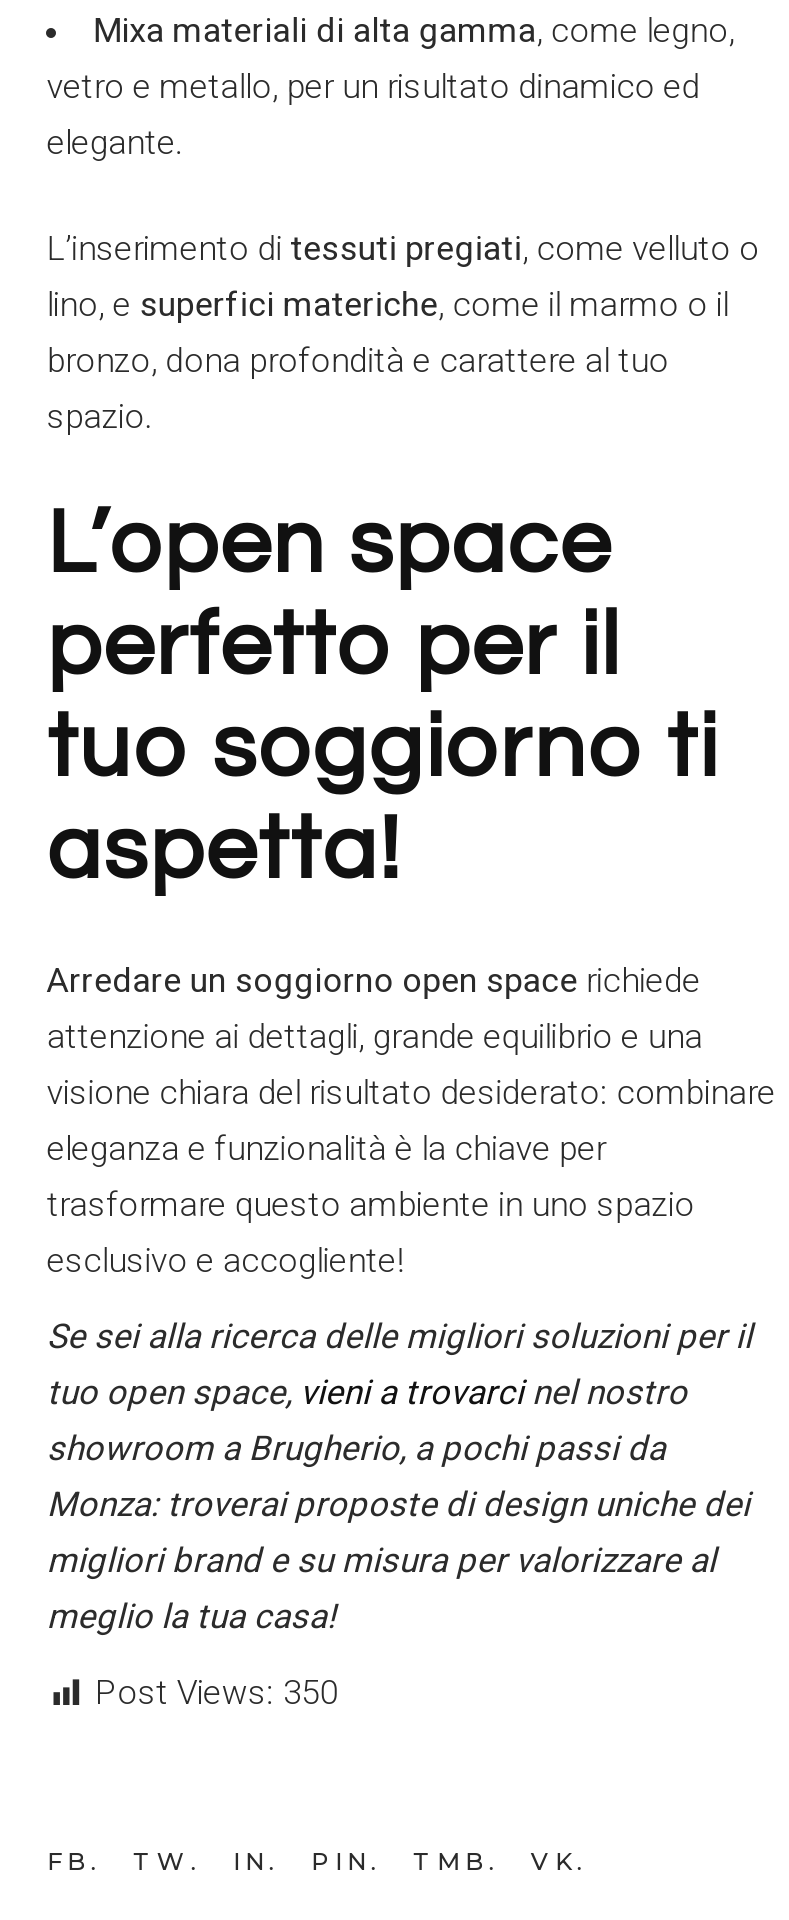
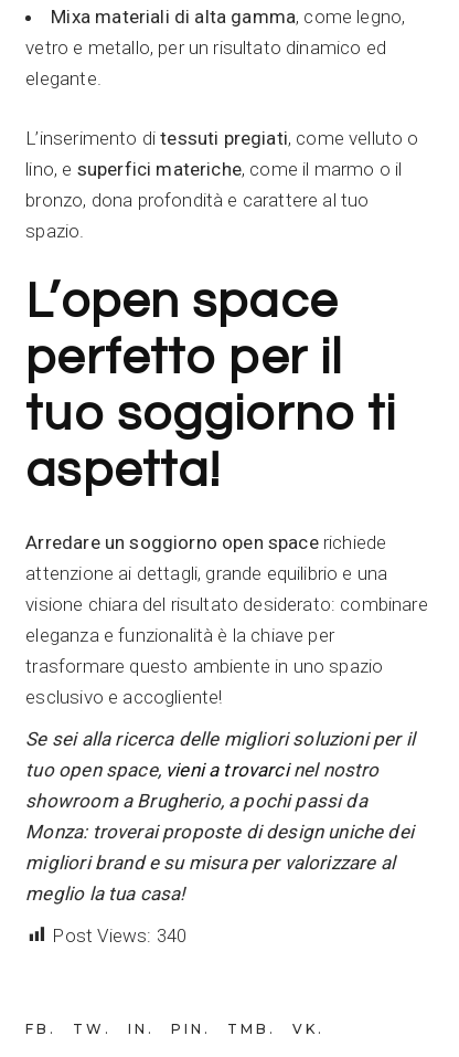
[95,1672,338,1712] Post Views: 350 -> [52,924,186,947] Post Views: 340

